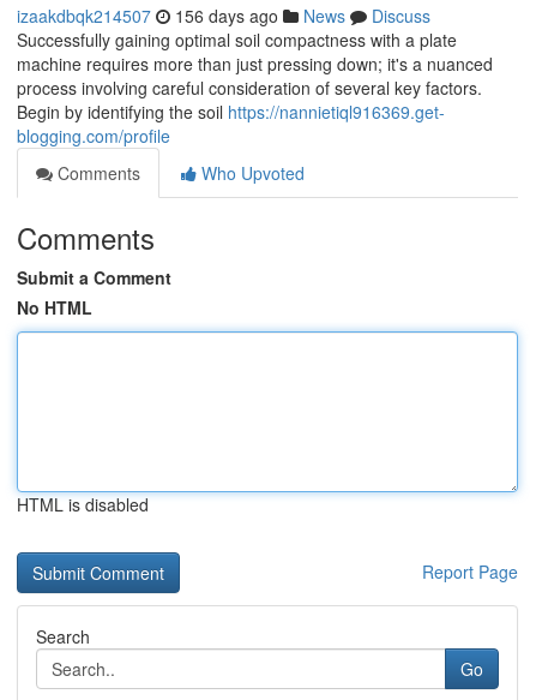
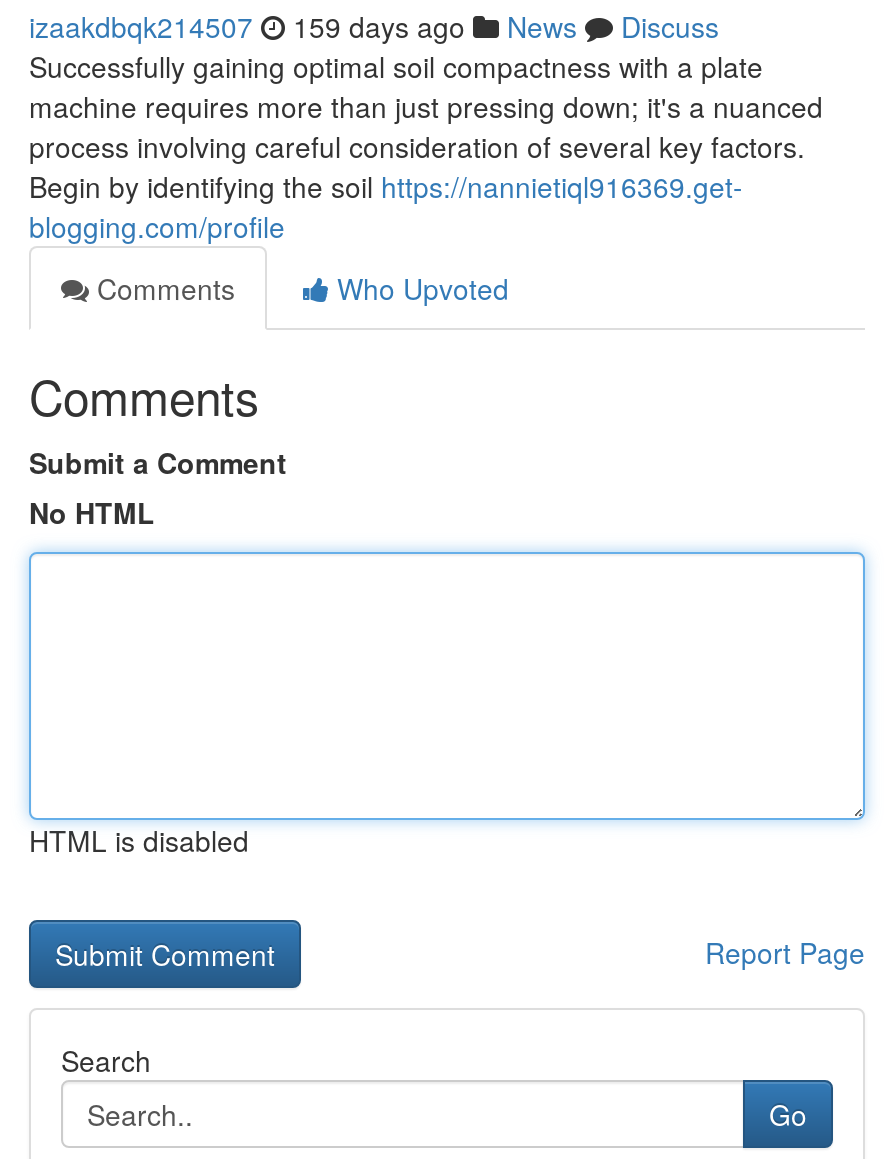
[17,4,430,28] izaakdbqk214507 156 days ago News Discuss -> [29,6,719,46] izaakdbqk214507 159 days ago News Discuss

